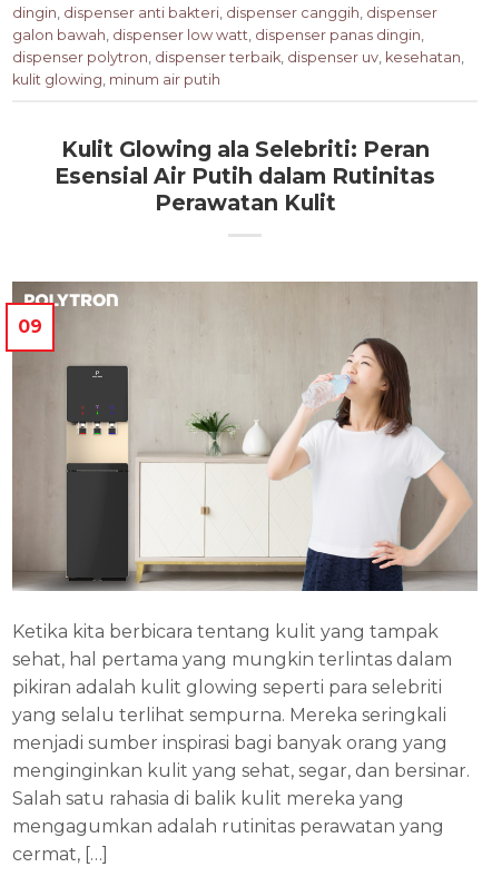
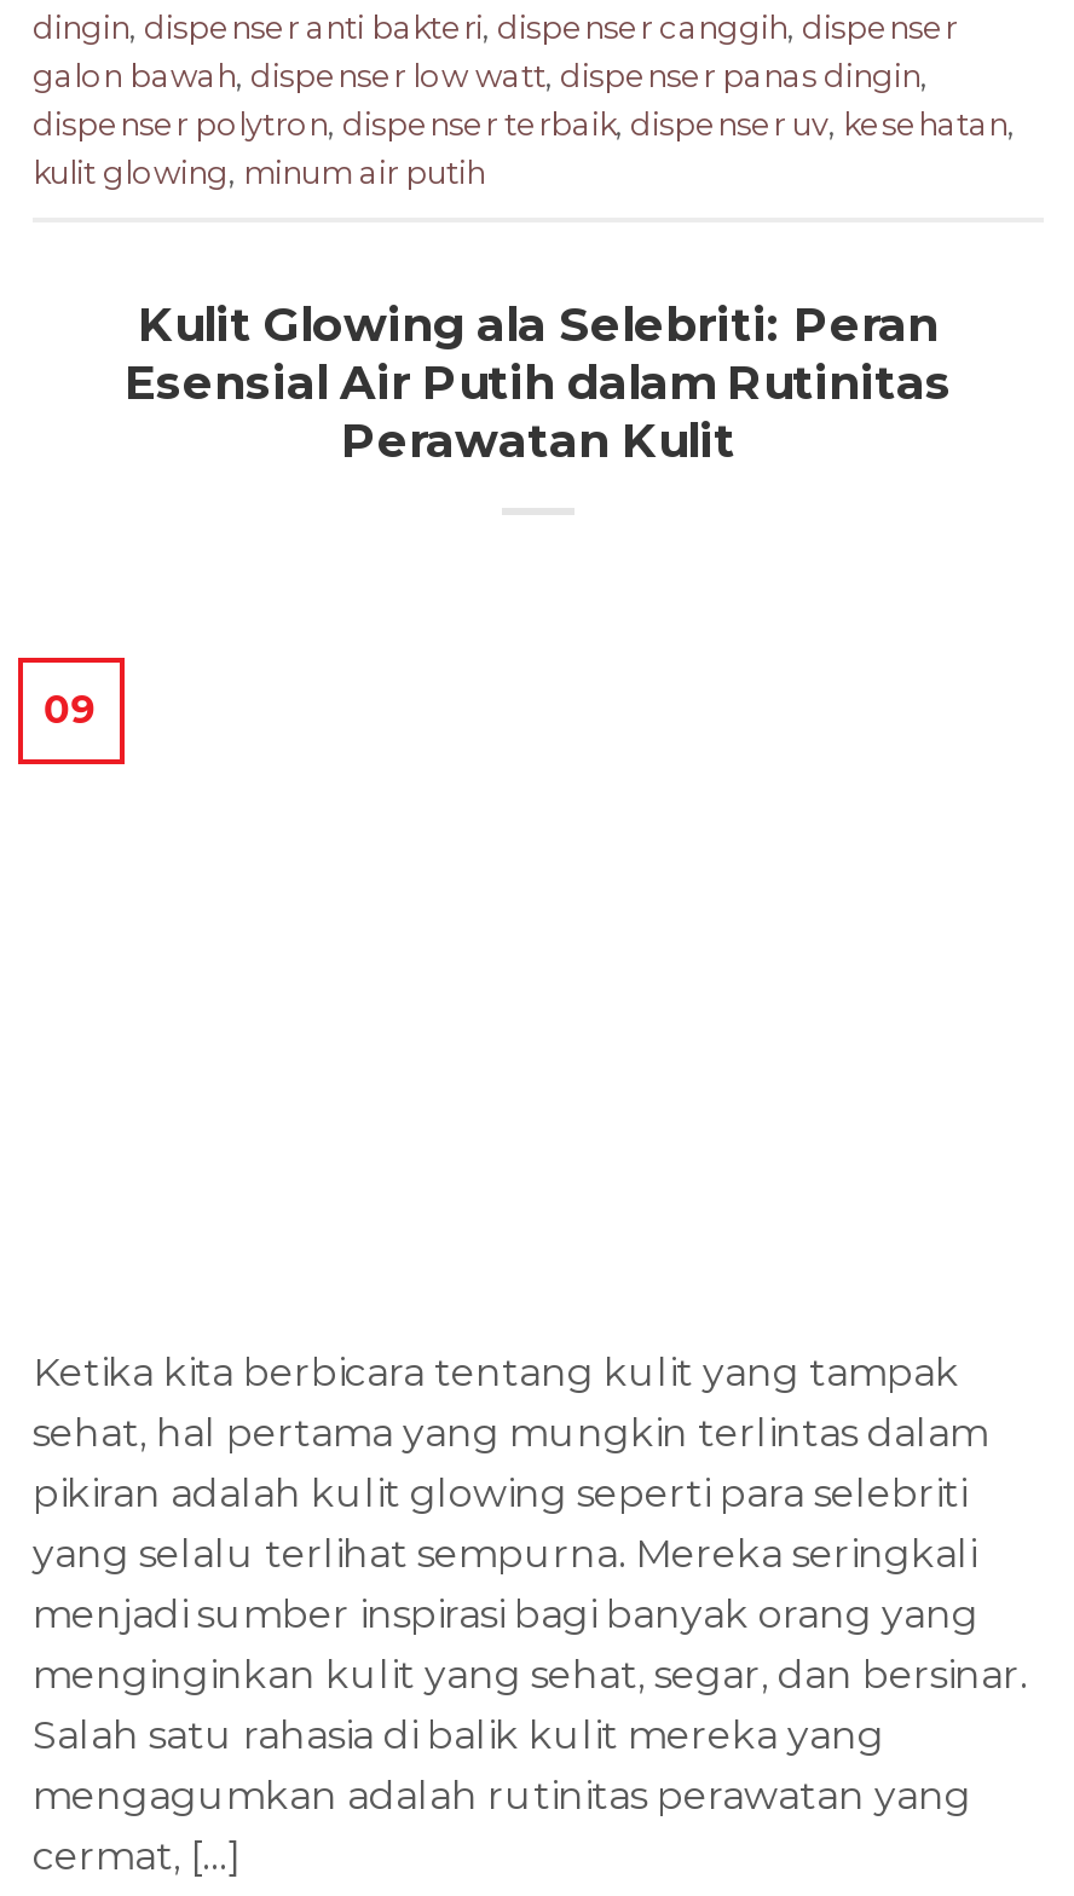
[11,280,479,592] [image] -> none

